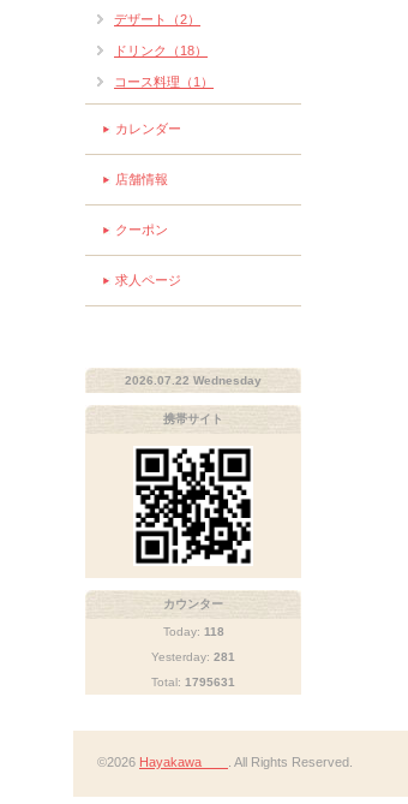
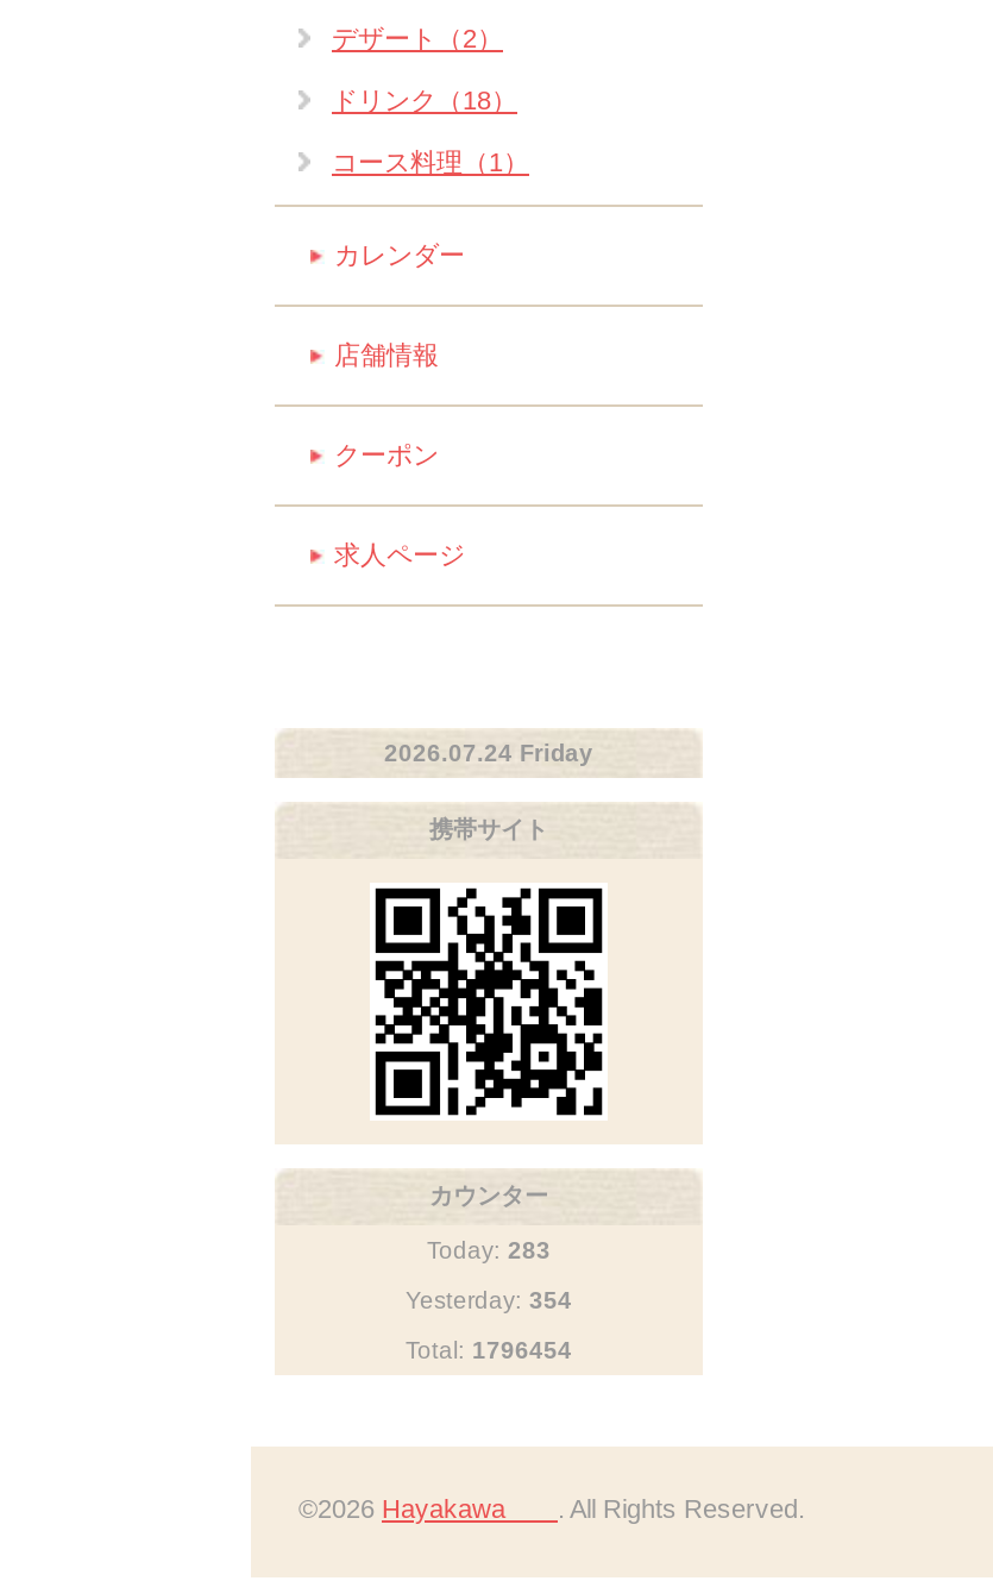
[125,373,262,386] 2026.07.22 Wednesday -> [384,739,593,765] 2026.07.24 Friday
[163,624,224,638] Today: 118 -> [427,1236,551,1262] Today: 283
[151,650,235,663] Yesterday: 281 -> [406,1286,572,1312] Yesterday: 354
[151,675,235,688] Total: 1795631 -> [406,1336,572,1362] Total: 1796454

